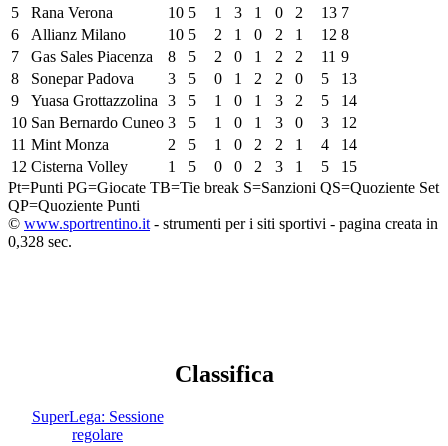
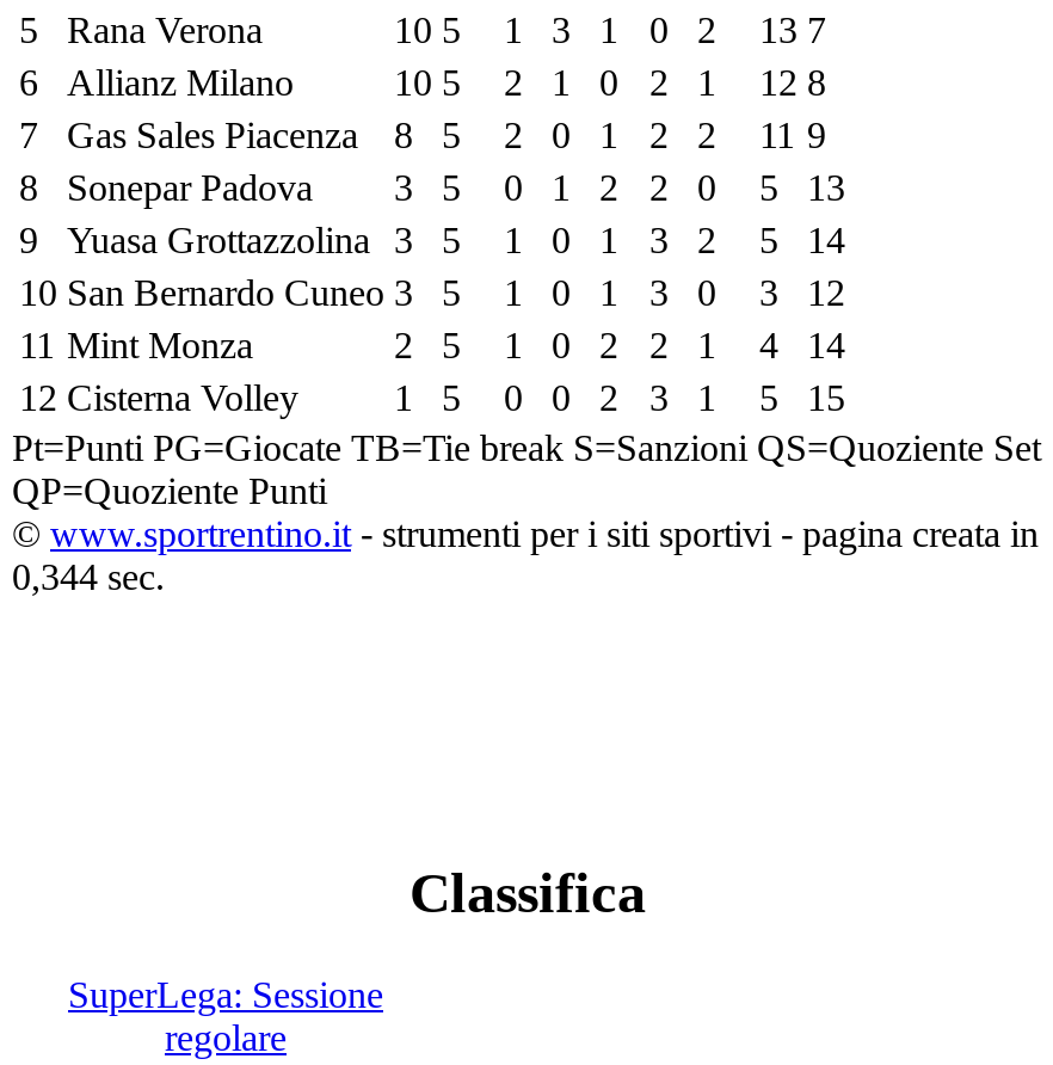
[8,233,72,250] 0,328 sec. -> [12,557,165,597] 0,344 sec.

